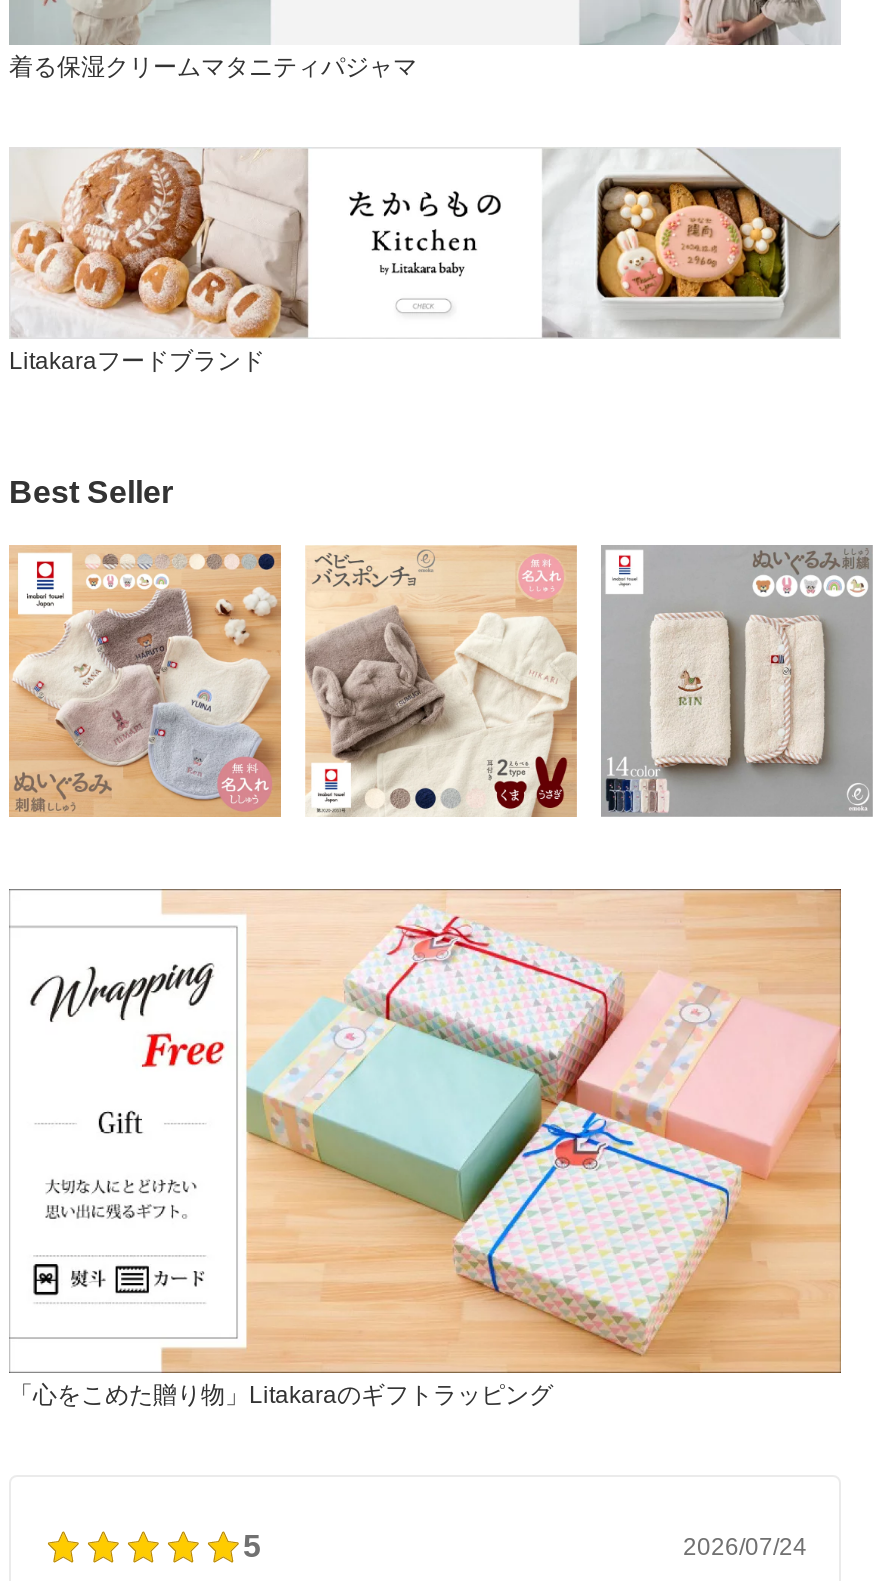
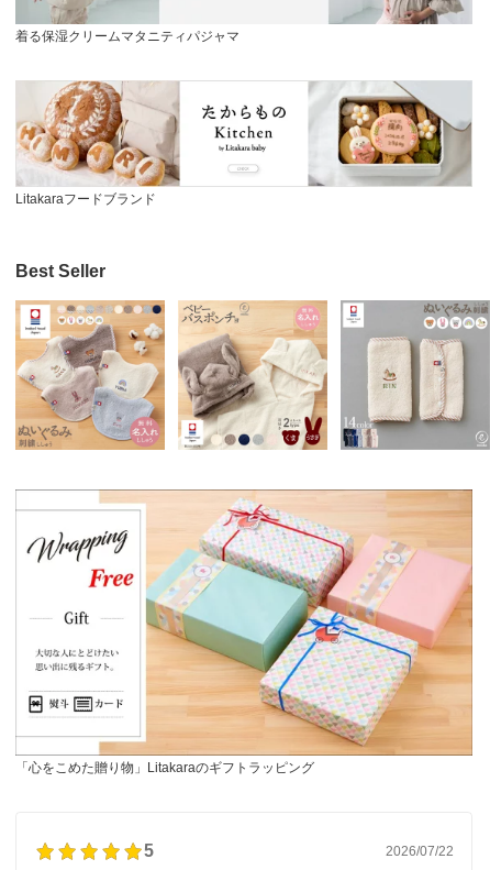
[683,1533,807,1561] 2026/07/24 -> [386,843,454,859] 2026/07/22

